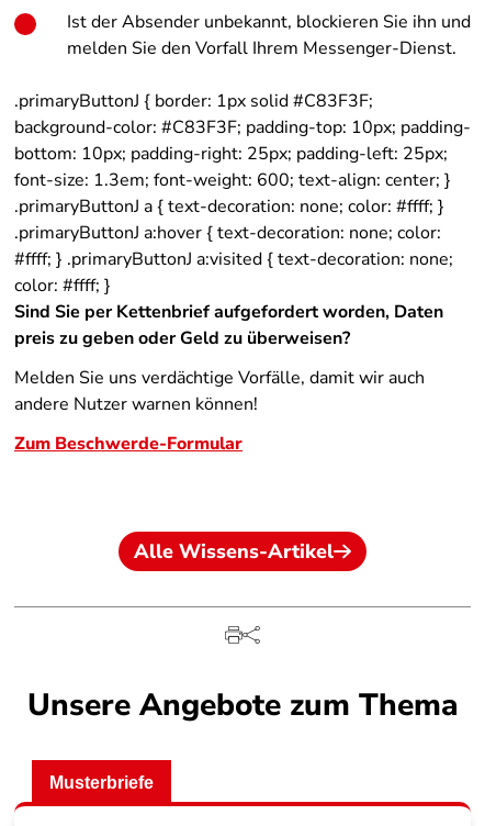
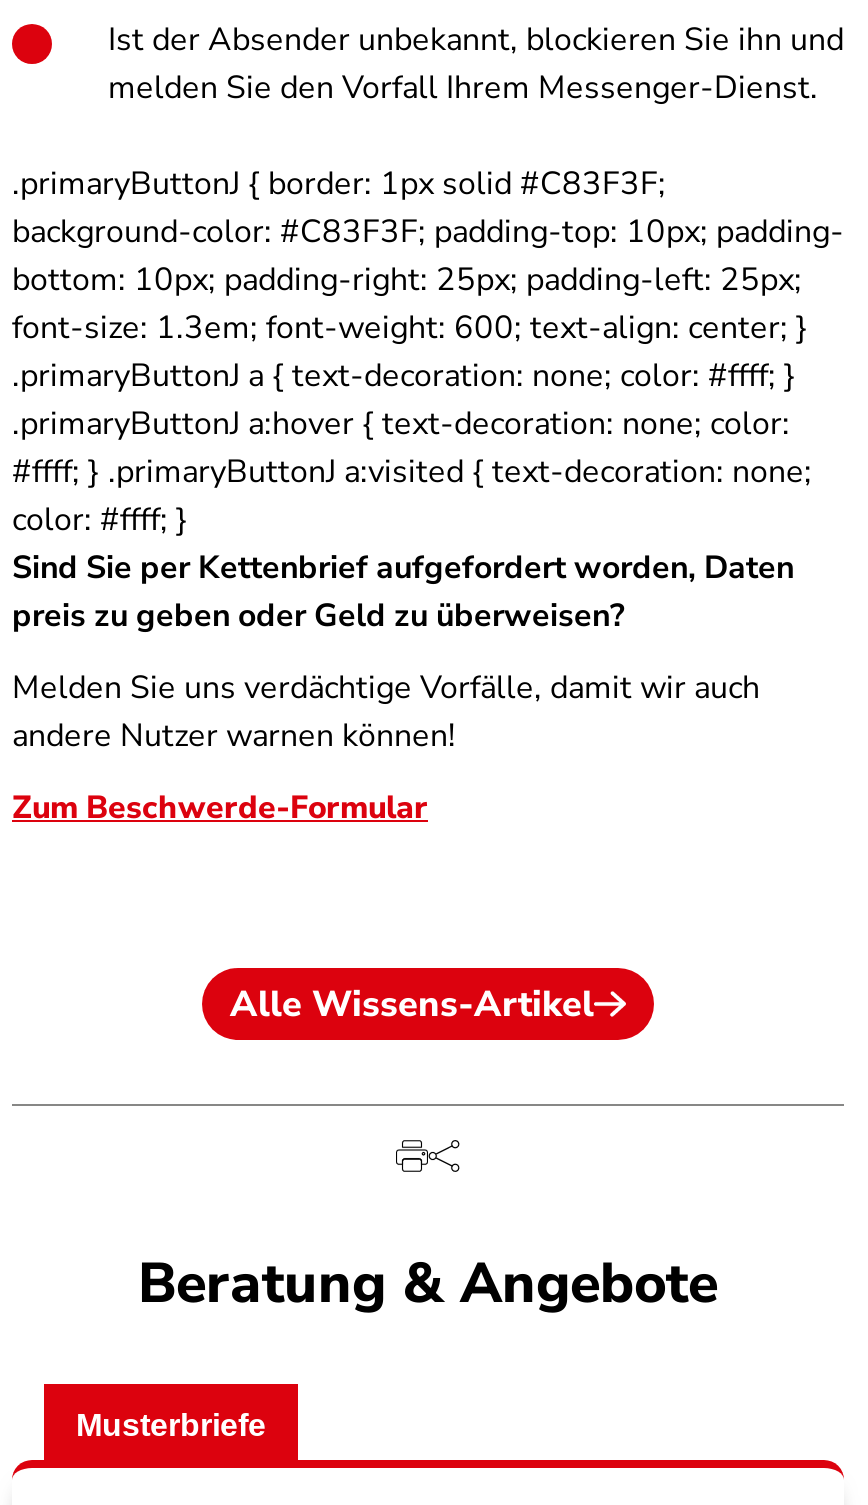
[27,684,458,726] Unsere Angebote zum Thema -> [138,1246,718,1322] Beratung & Angebote

